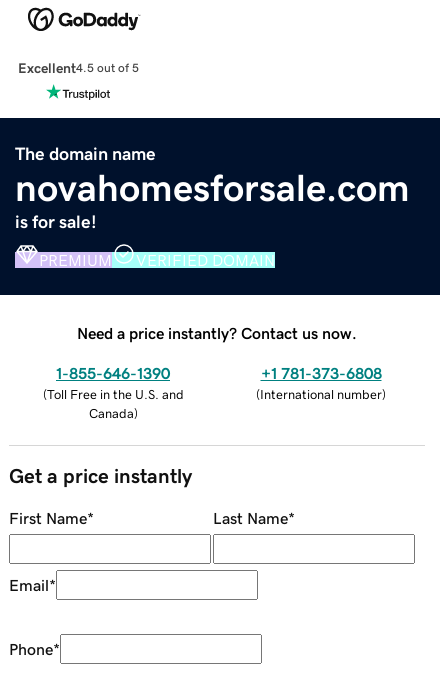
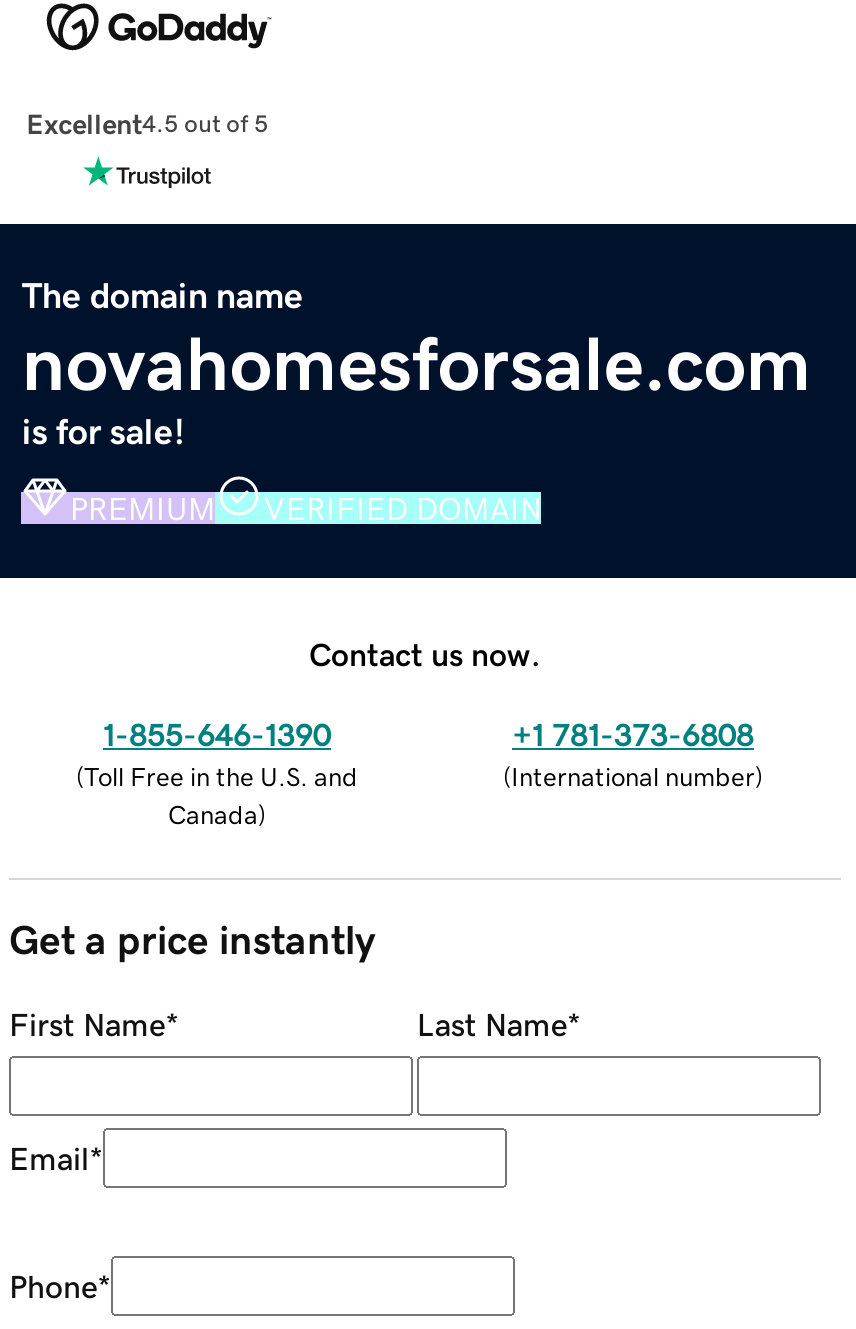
[77,325,357,341] Need a price instantly? Contact us now. -> [309,637,541,669] Contact us now.

